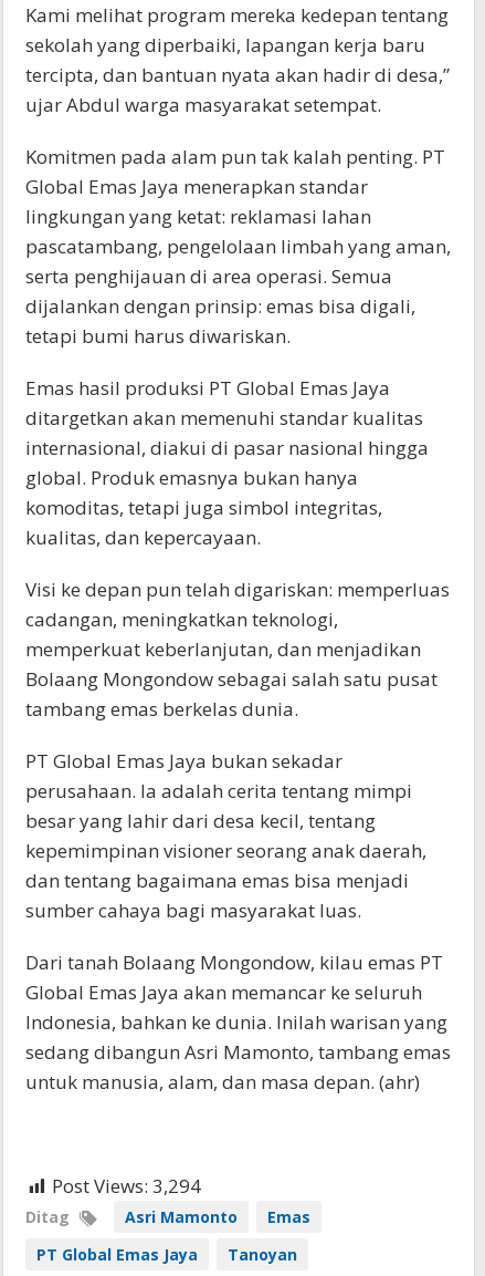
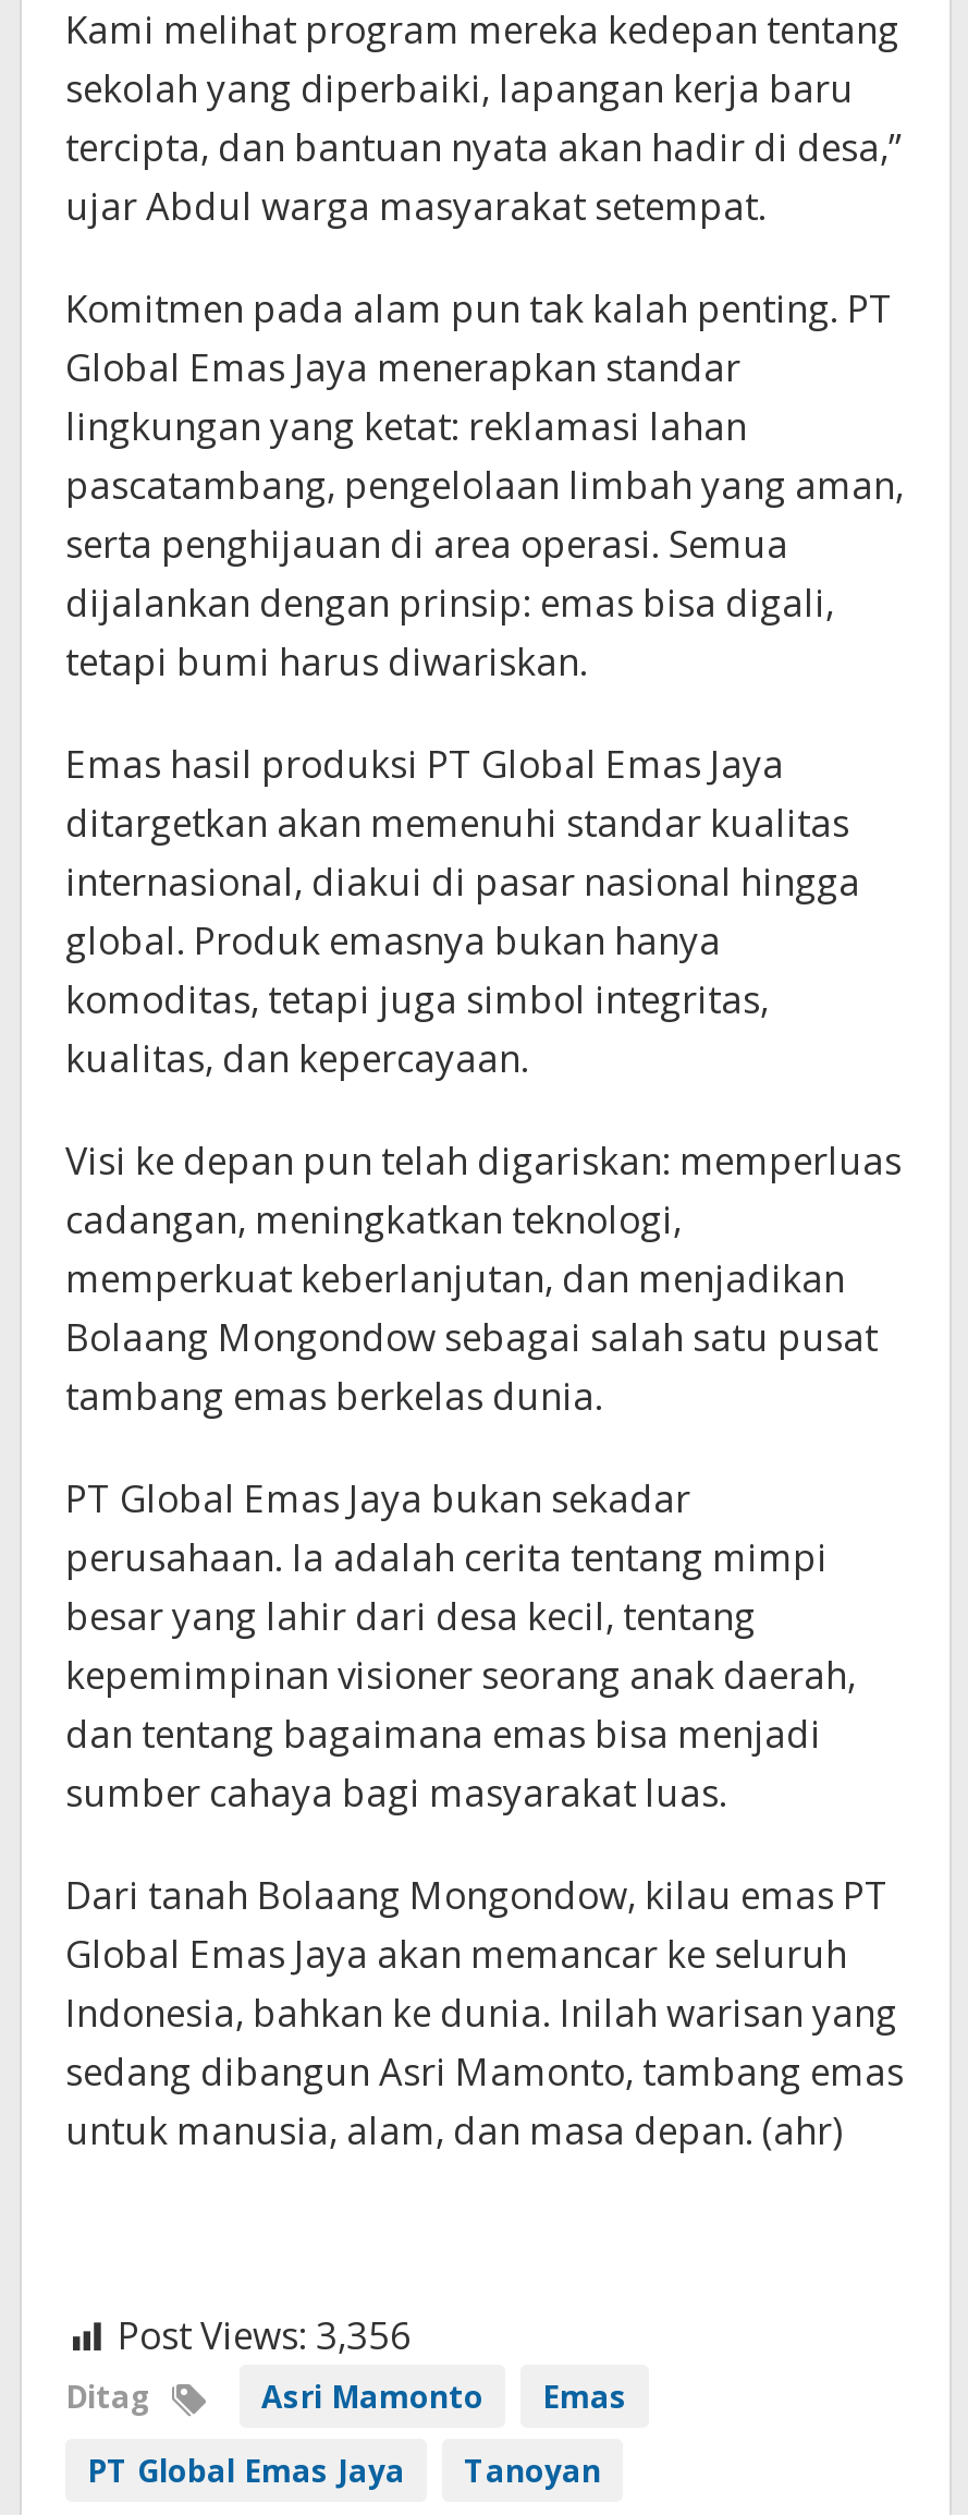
[52,1174,201,1199] Post Views: 3,294 -> [118,2311,412,2361] Post Views: 3,356

